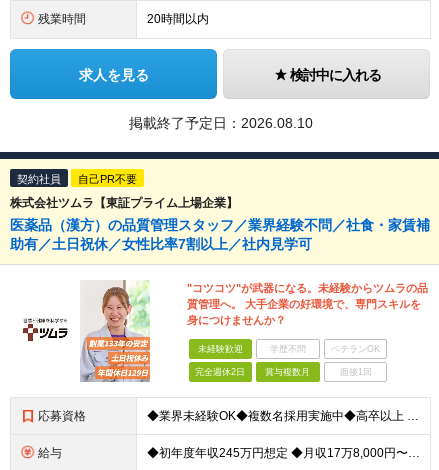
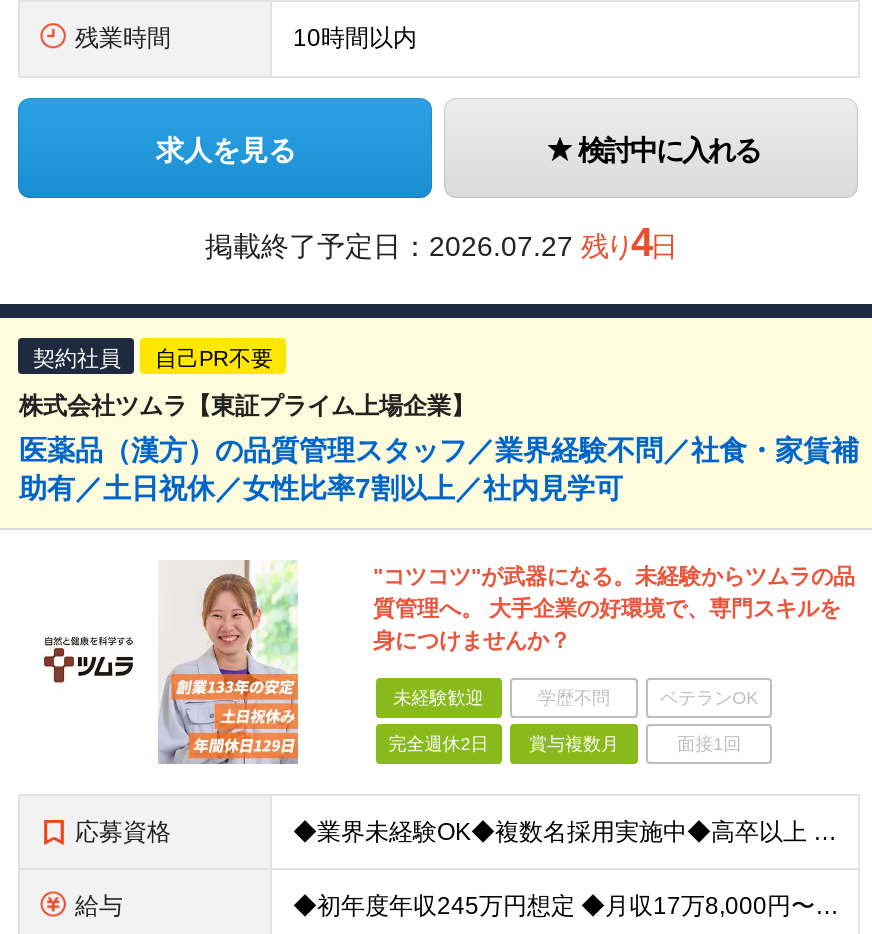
[147,12,209,26] 20時間以内 -> [293,24,417,52] 10時間以内
[129,115,313,131] 掲載終了予定日：2026.08.10 -> [205,220,675,264] 掲載終了予定日：2026.07.27 残り4日

